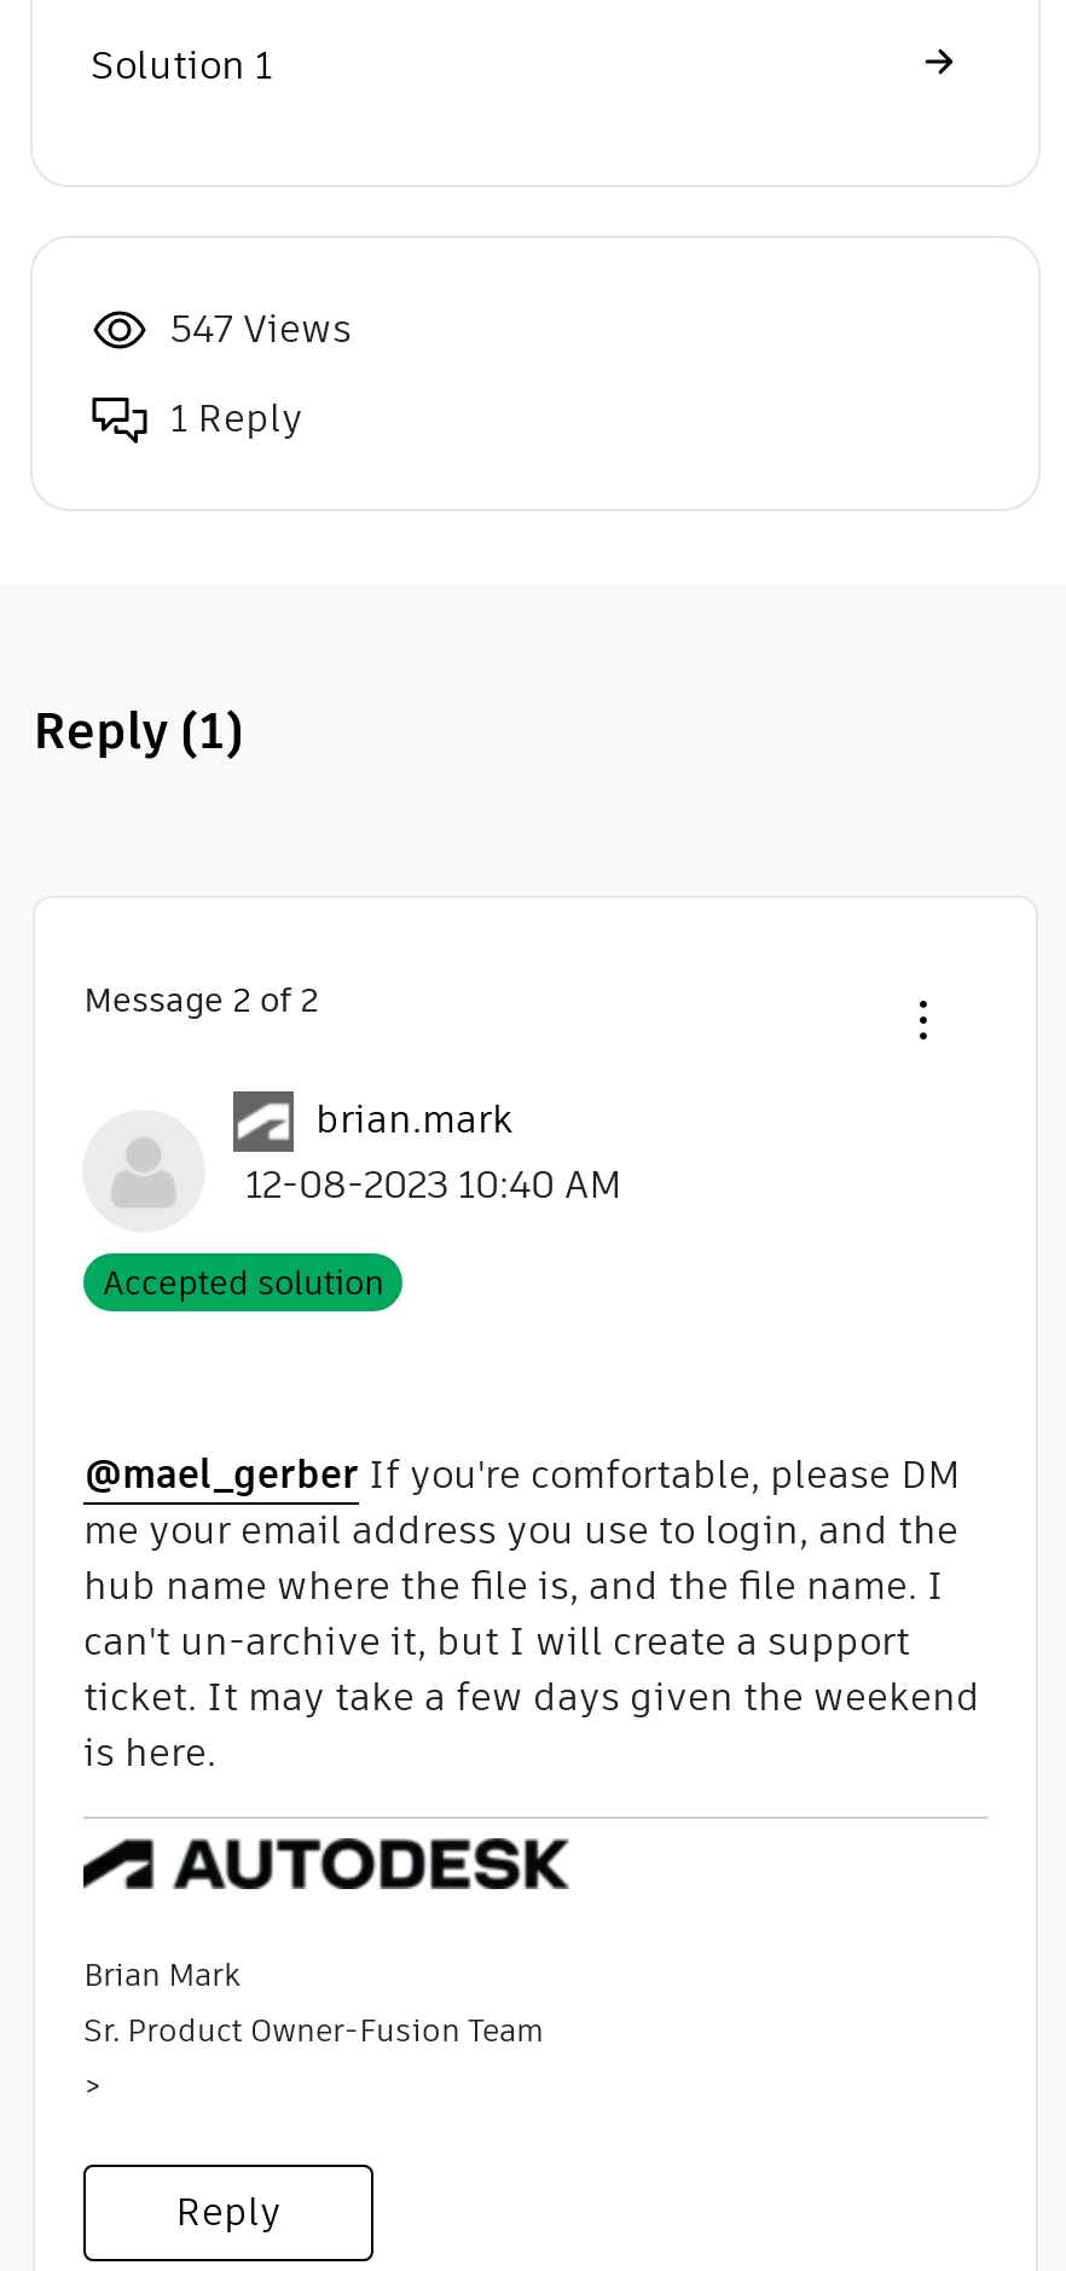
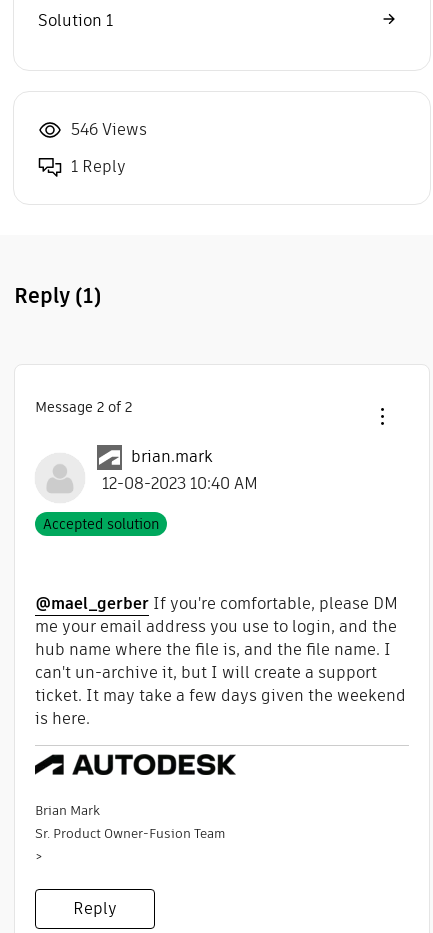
[161,301,352,357] 547 Views -> [67,118,147,141] 546 Views

